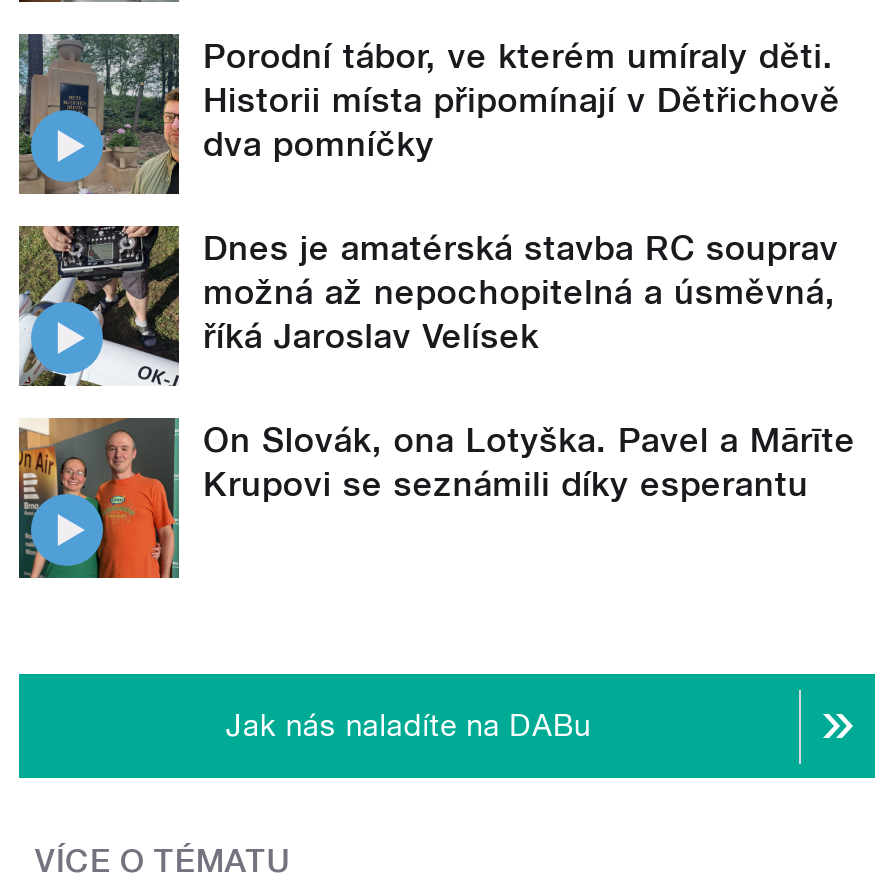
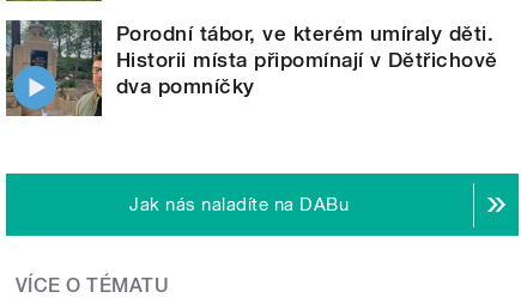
[19,224,855,504] [image] | Dnes je amatérská stavba RC souprav | možná až nepochopitelná a úsměvná, | říká Jaroslav Velísek | On Slovák, ona Lotyška. Pavel a Mārīte | Krupovi se seznámili díky esperantu -> none
[17,418,181,580] [image] -> none

